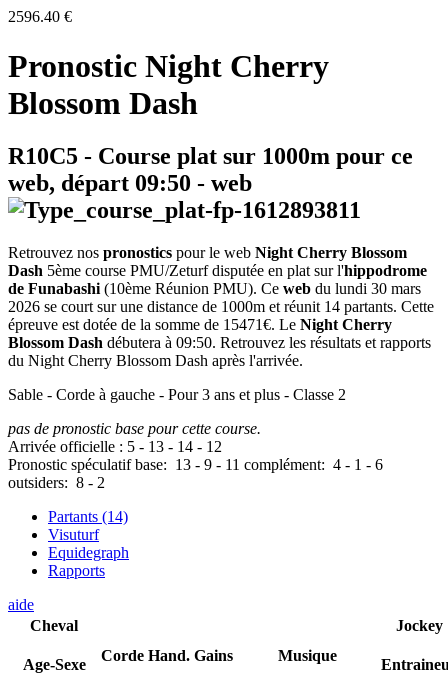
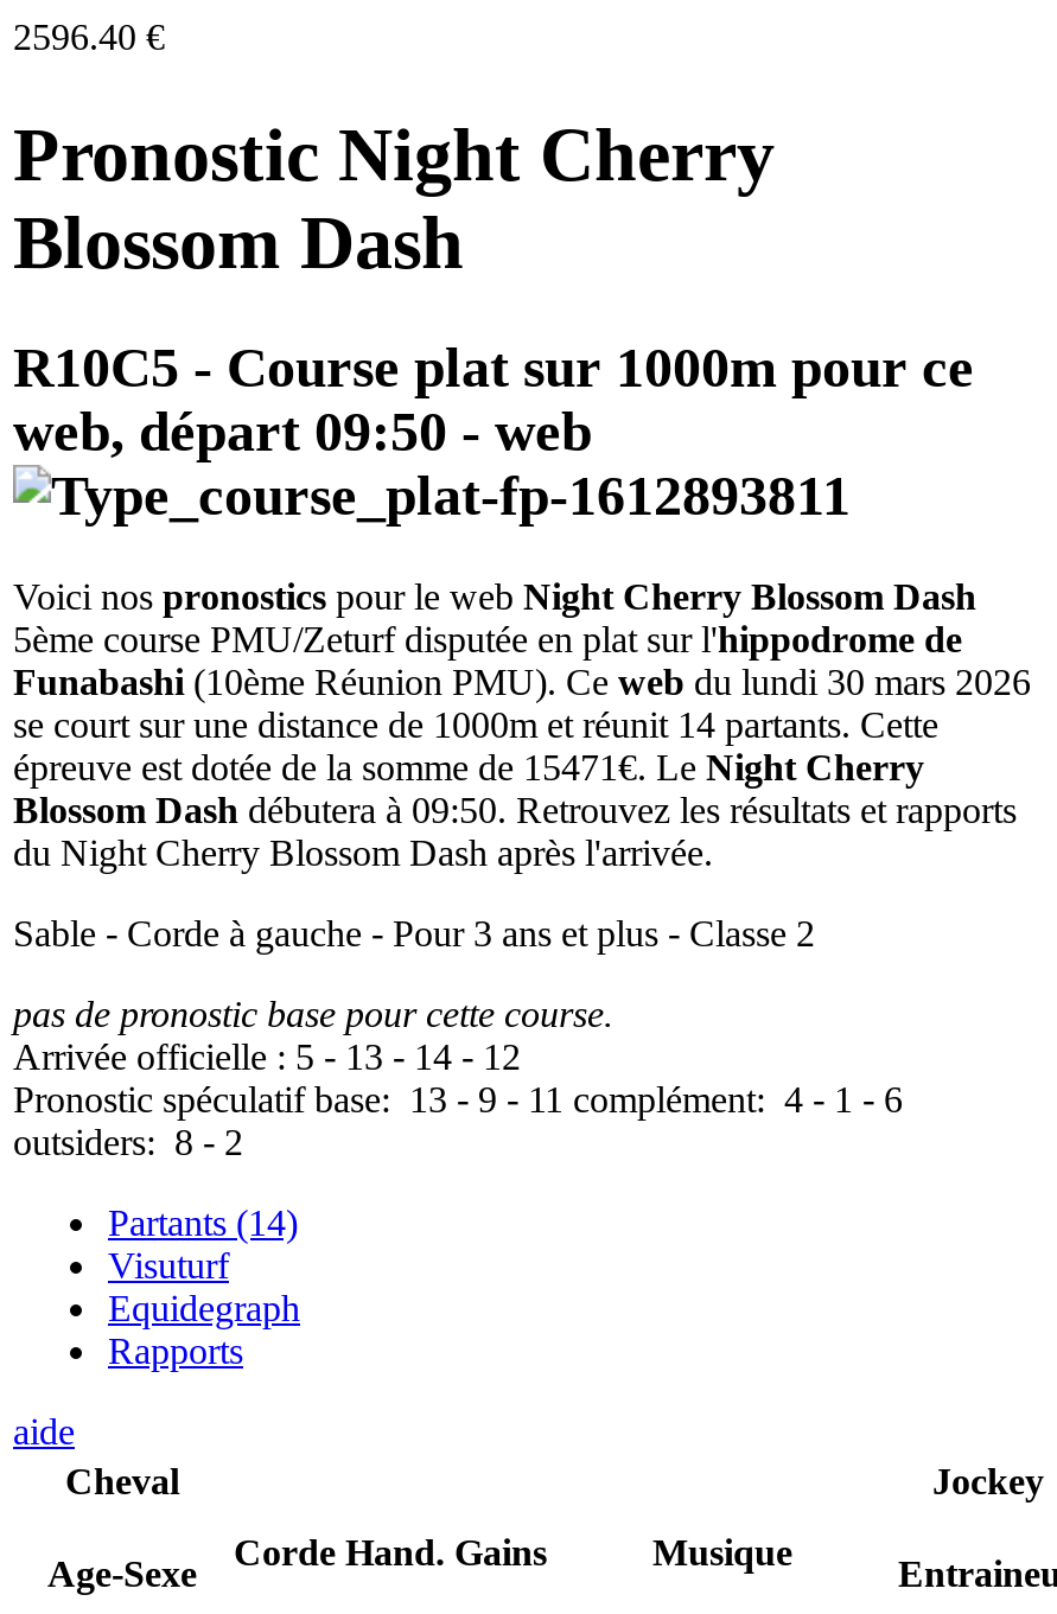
[8,244,434,315] Retrouvez nos pronostics pour le web Night Cherry Blossom | Dash 5ème course PMU/Zeturf disputée en plat sur l'hippodrome | de Funabashi (10ème Réunion PMU). Ce web du lundi 30 mars | 2026 se court sur une distance de 1000m et réunit 14 partants. Cette -> [13,576,1031,745] Voici nos pronostics pour le web Night Cherry Blossom Dash | 5ème course PMU/Zeturf disputée en plat sur l'hippodrome de | Funabashi (10ème Réunion PMU). Ce web du lundi 30 mars 2026 | se court sur une distance de 1000m et réunit 14 partants. Cette

